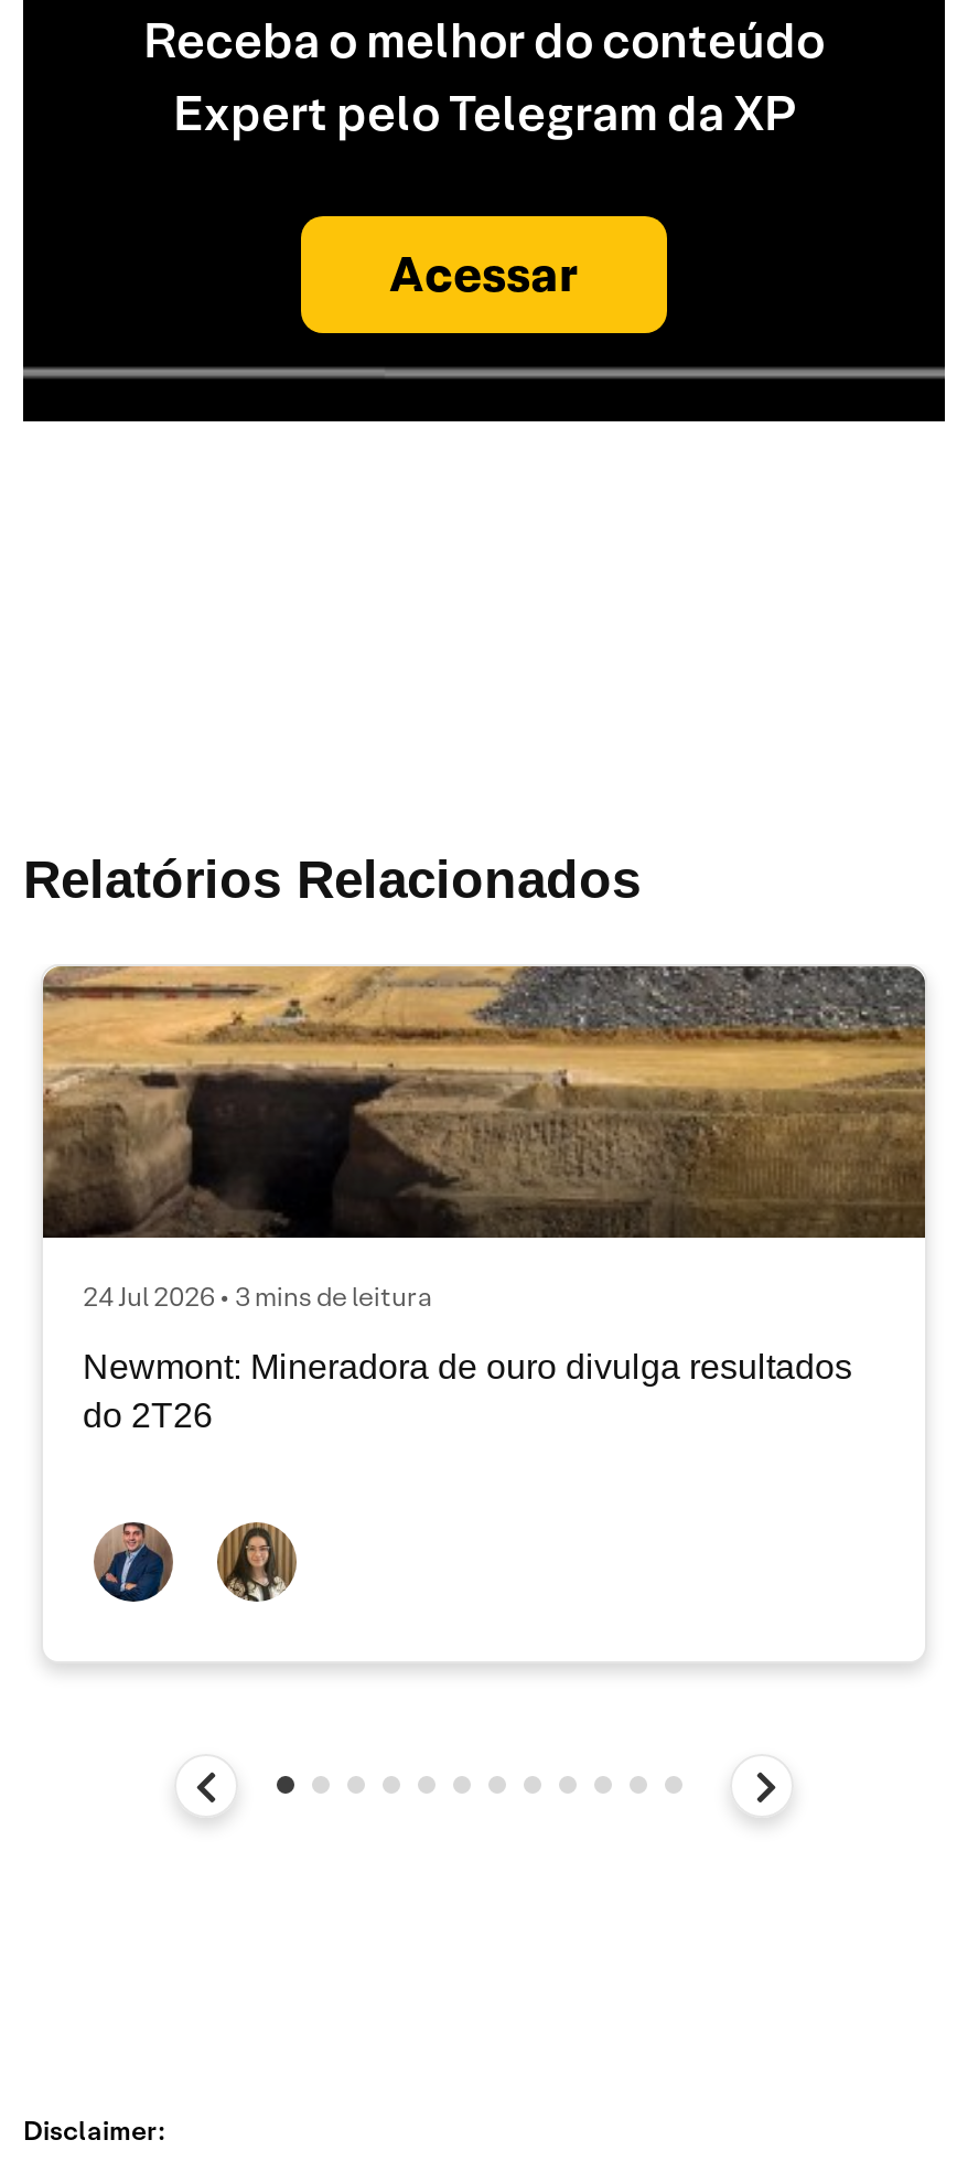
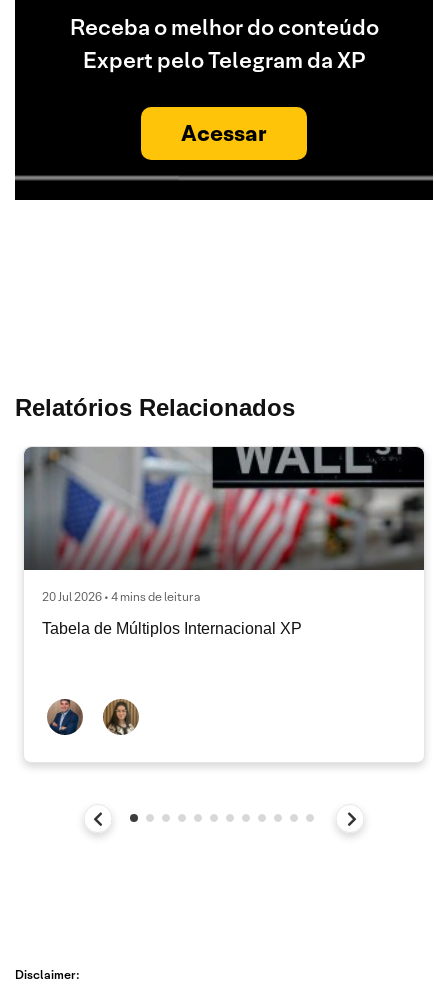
[41,964,927,1314] [image] | 24 Jul 2026 • 3 mins de leitura -> [23,446,425,604] [image] | 20 Jul 2026 • 4 mins de leitura
[83,1349,852,1435] Newmont: Mineradora de ouro divulga resultados | do 2T26 -> [42,620,302,637] Tabela de Múltiplos Internacional XP

